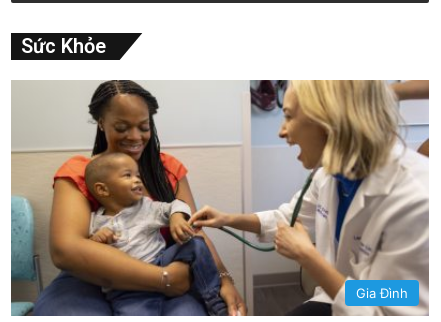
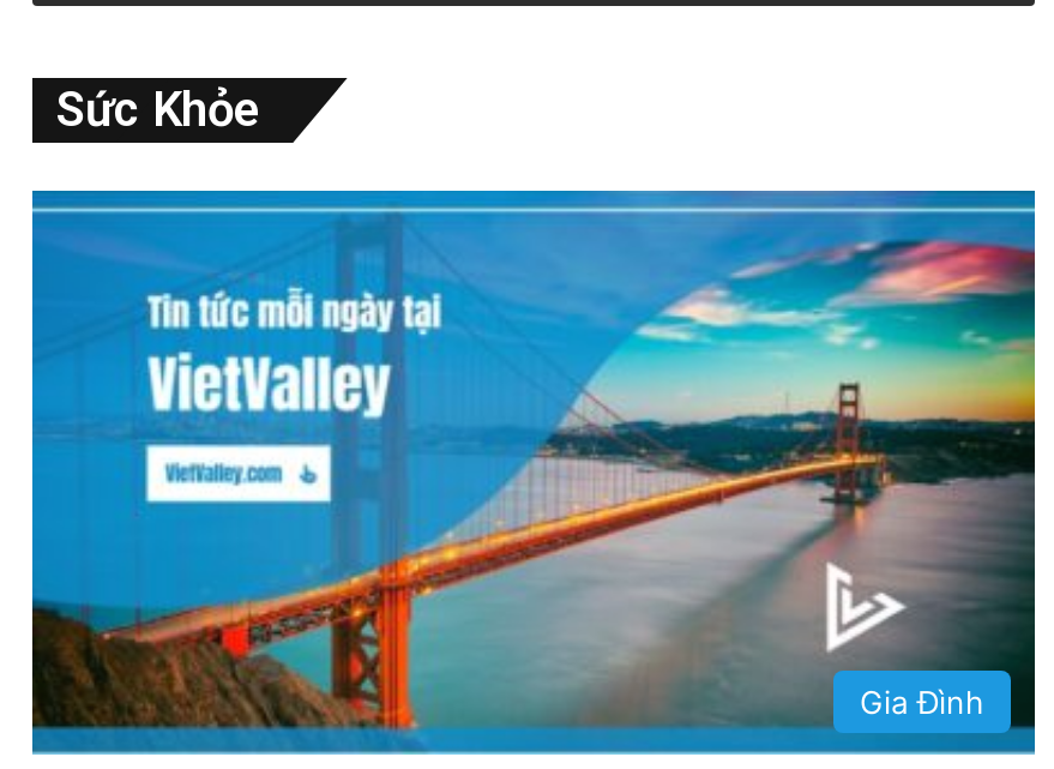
[10,79,430,317] [image] -> [30,187,1037,758] [image]

